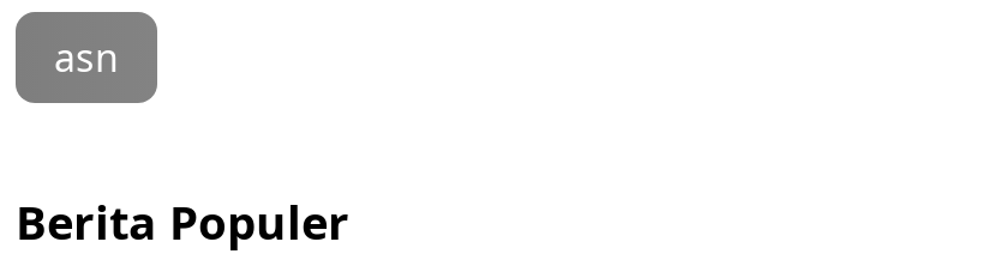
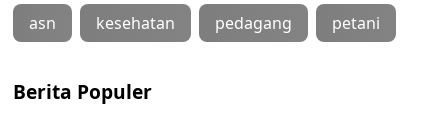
none -> [96,12,380,34] kesehatan | pedagang | petani

